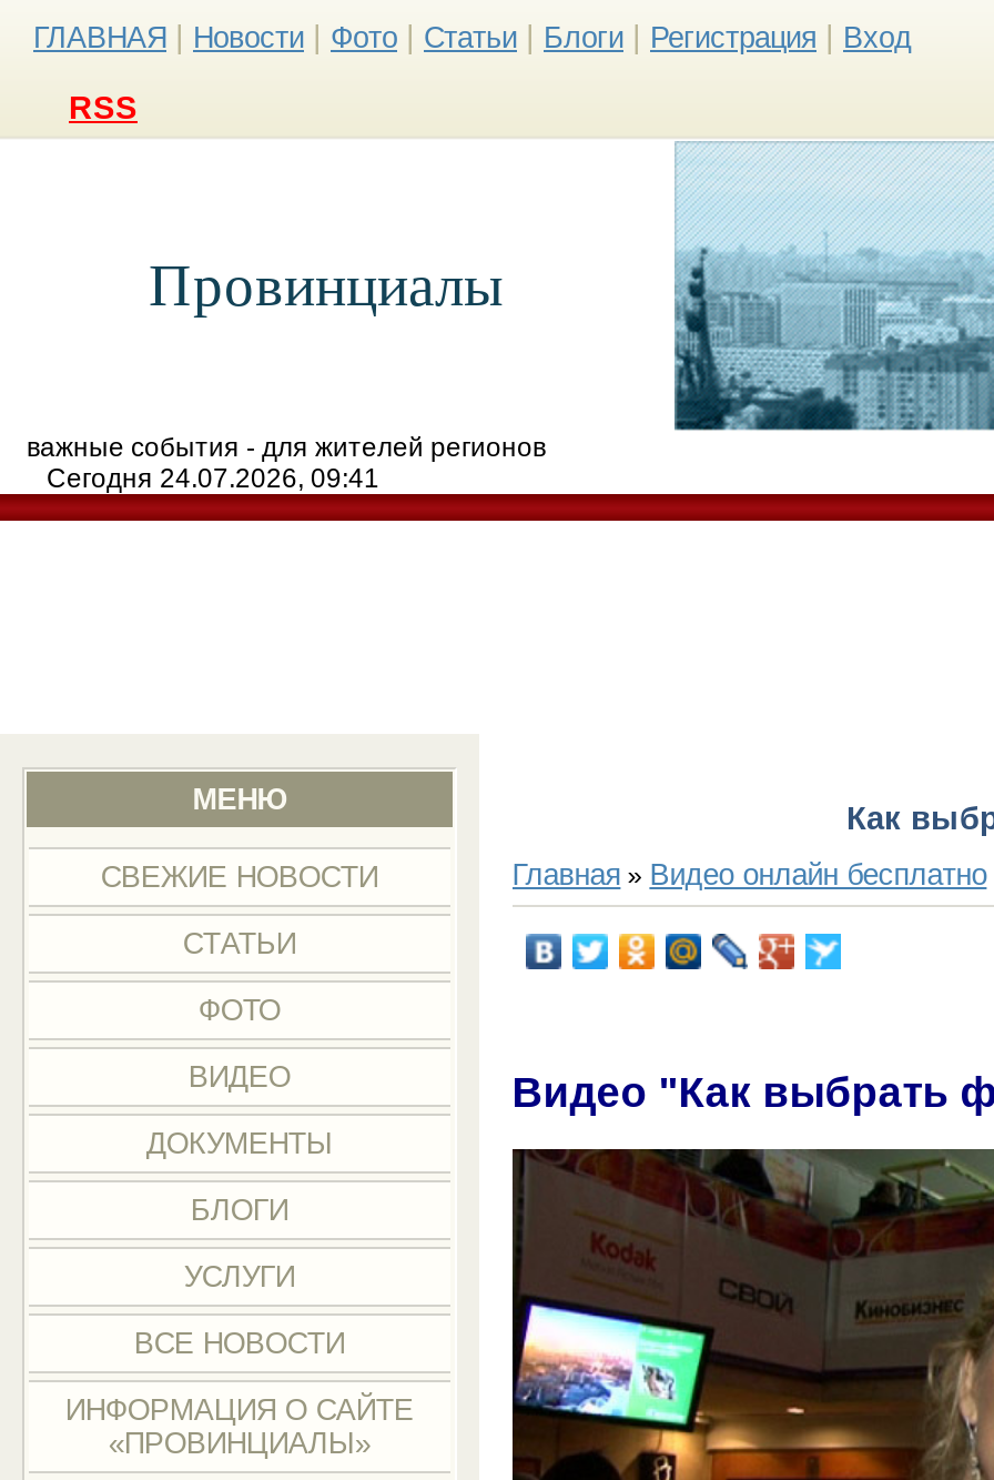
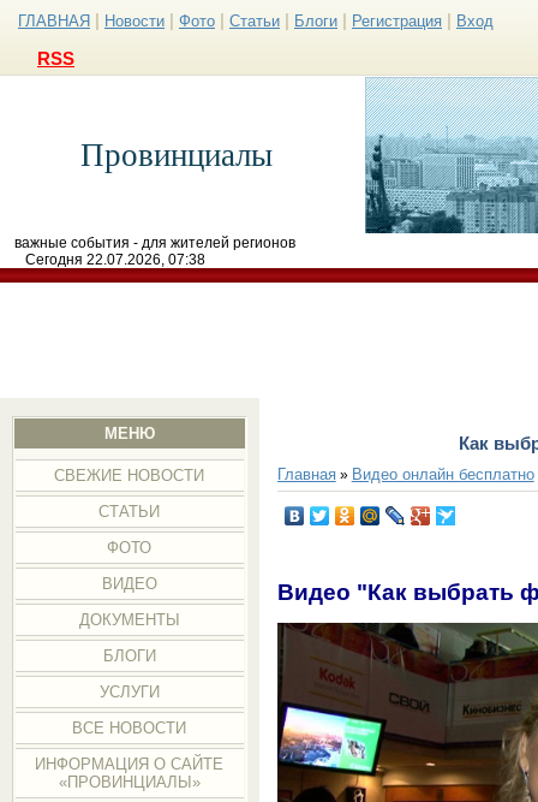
[0,463,379,494] Сегодня 24.07.2026, 09:41 -> [0,251,205,268] Сегодня 22.07.2026, 07:38

